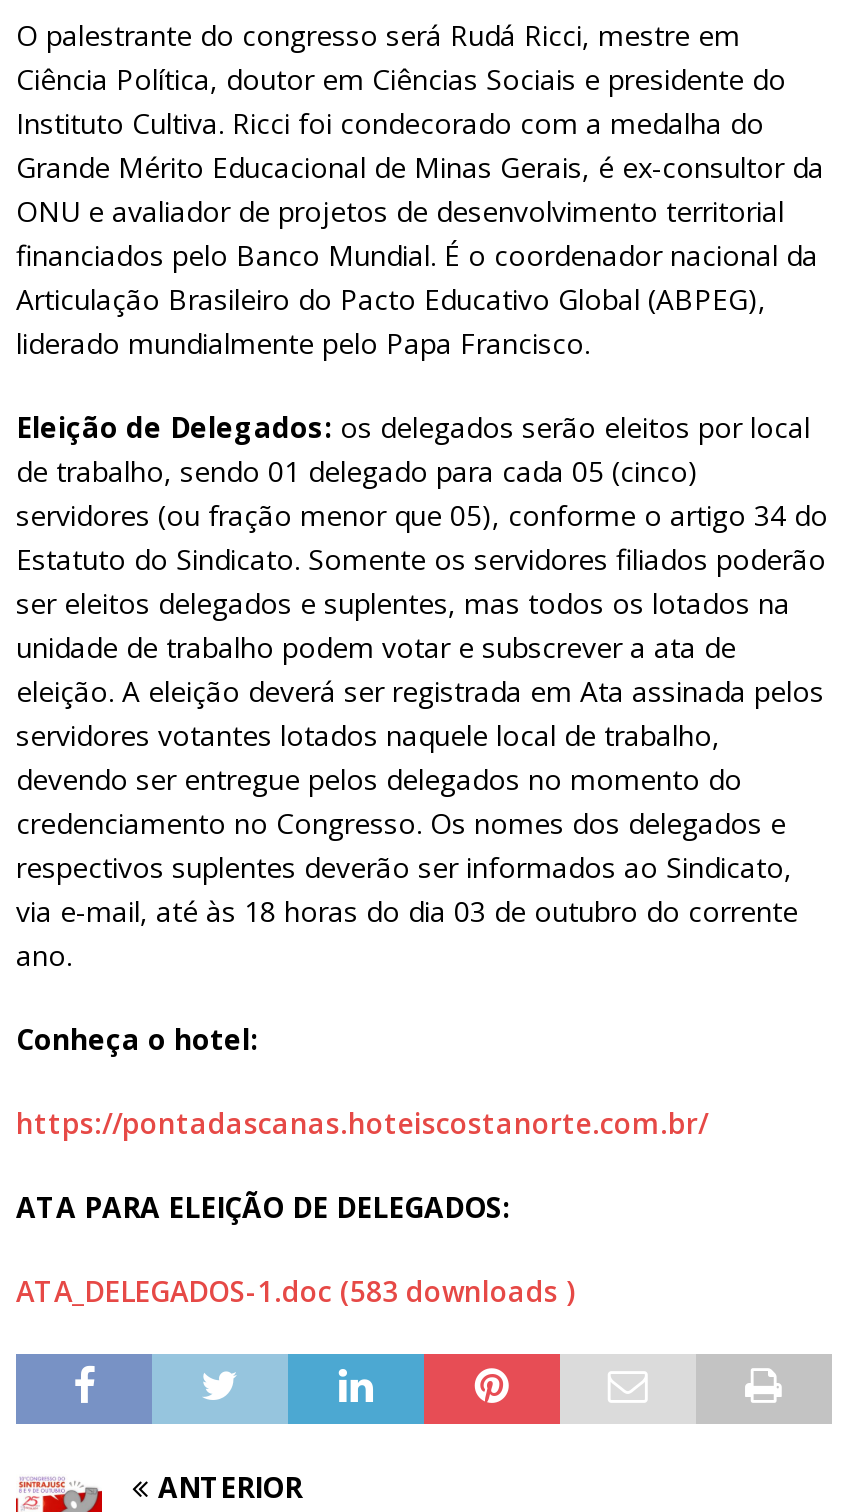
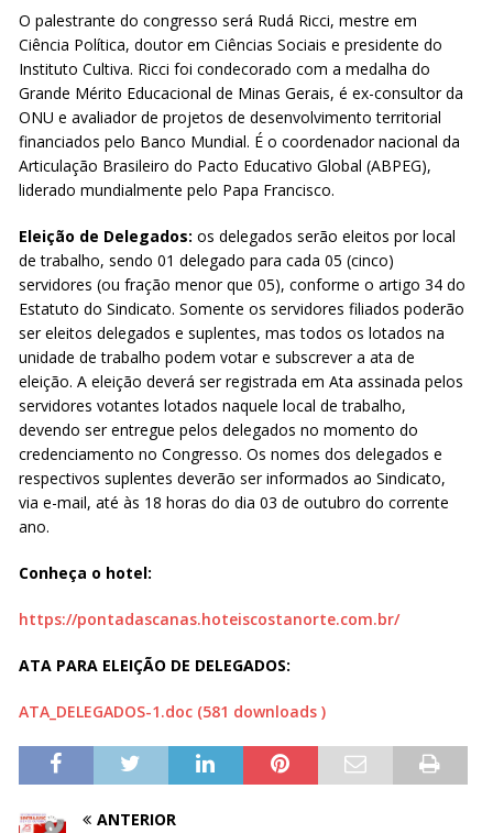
[16,1272,574,1310] ATA_DELEGADOS-1.doc (583 downloads ) -> [19,701,326,722] ATA_DELEGADOS-1.doc (581 downloads )

